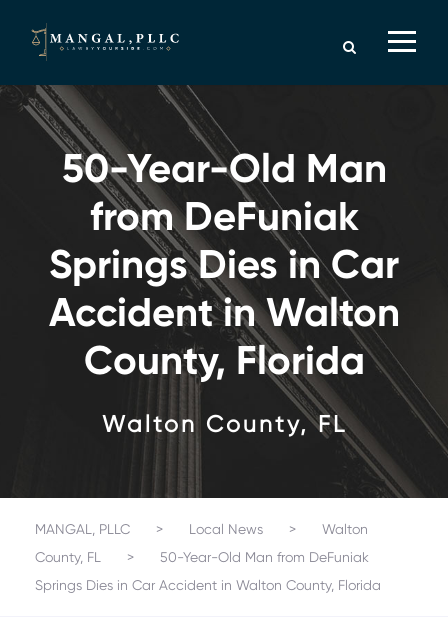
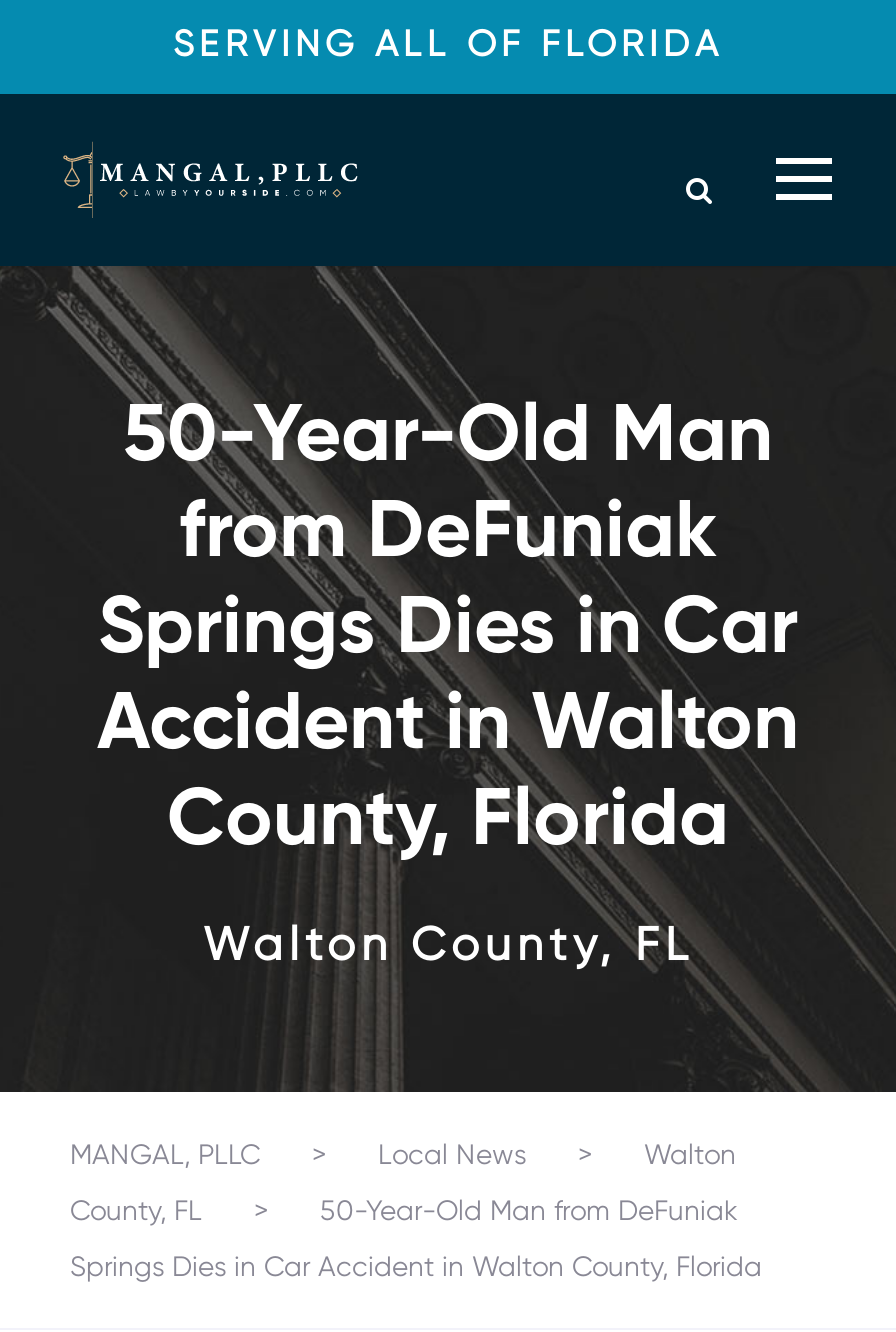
none -> [173,22,723,64] SERVING ALL OF FLORIDA

